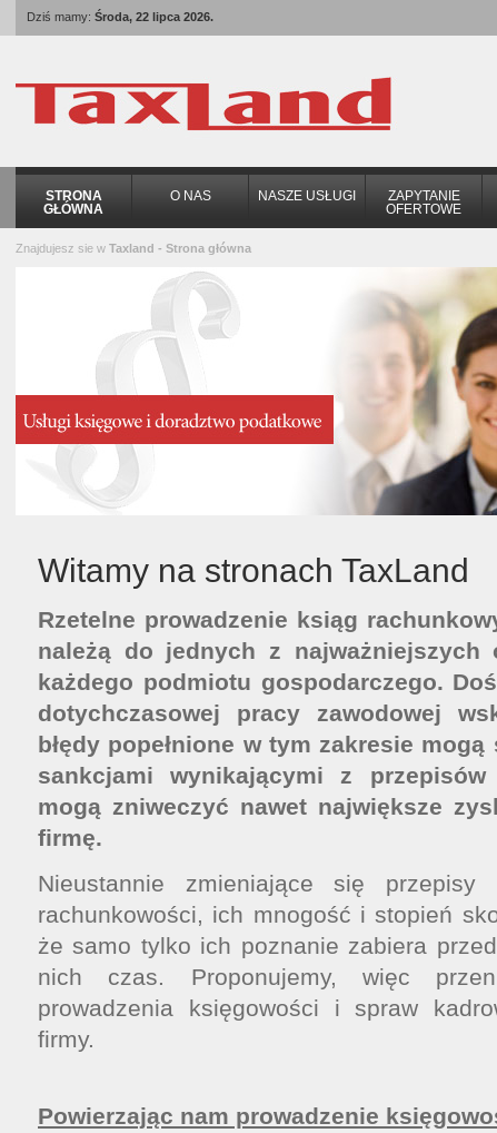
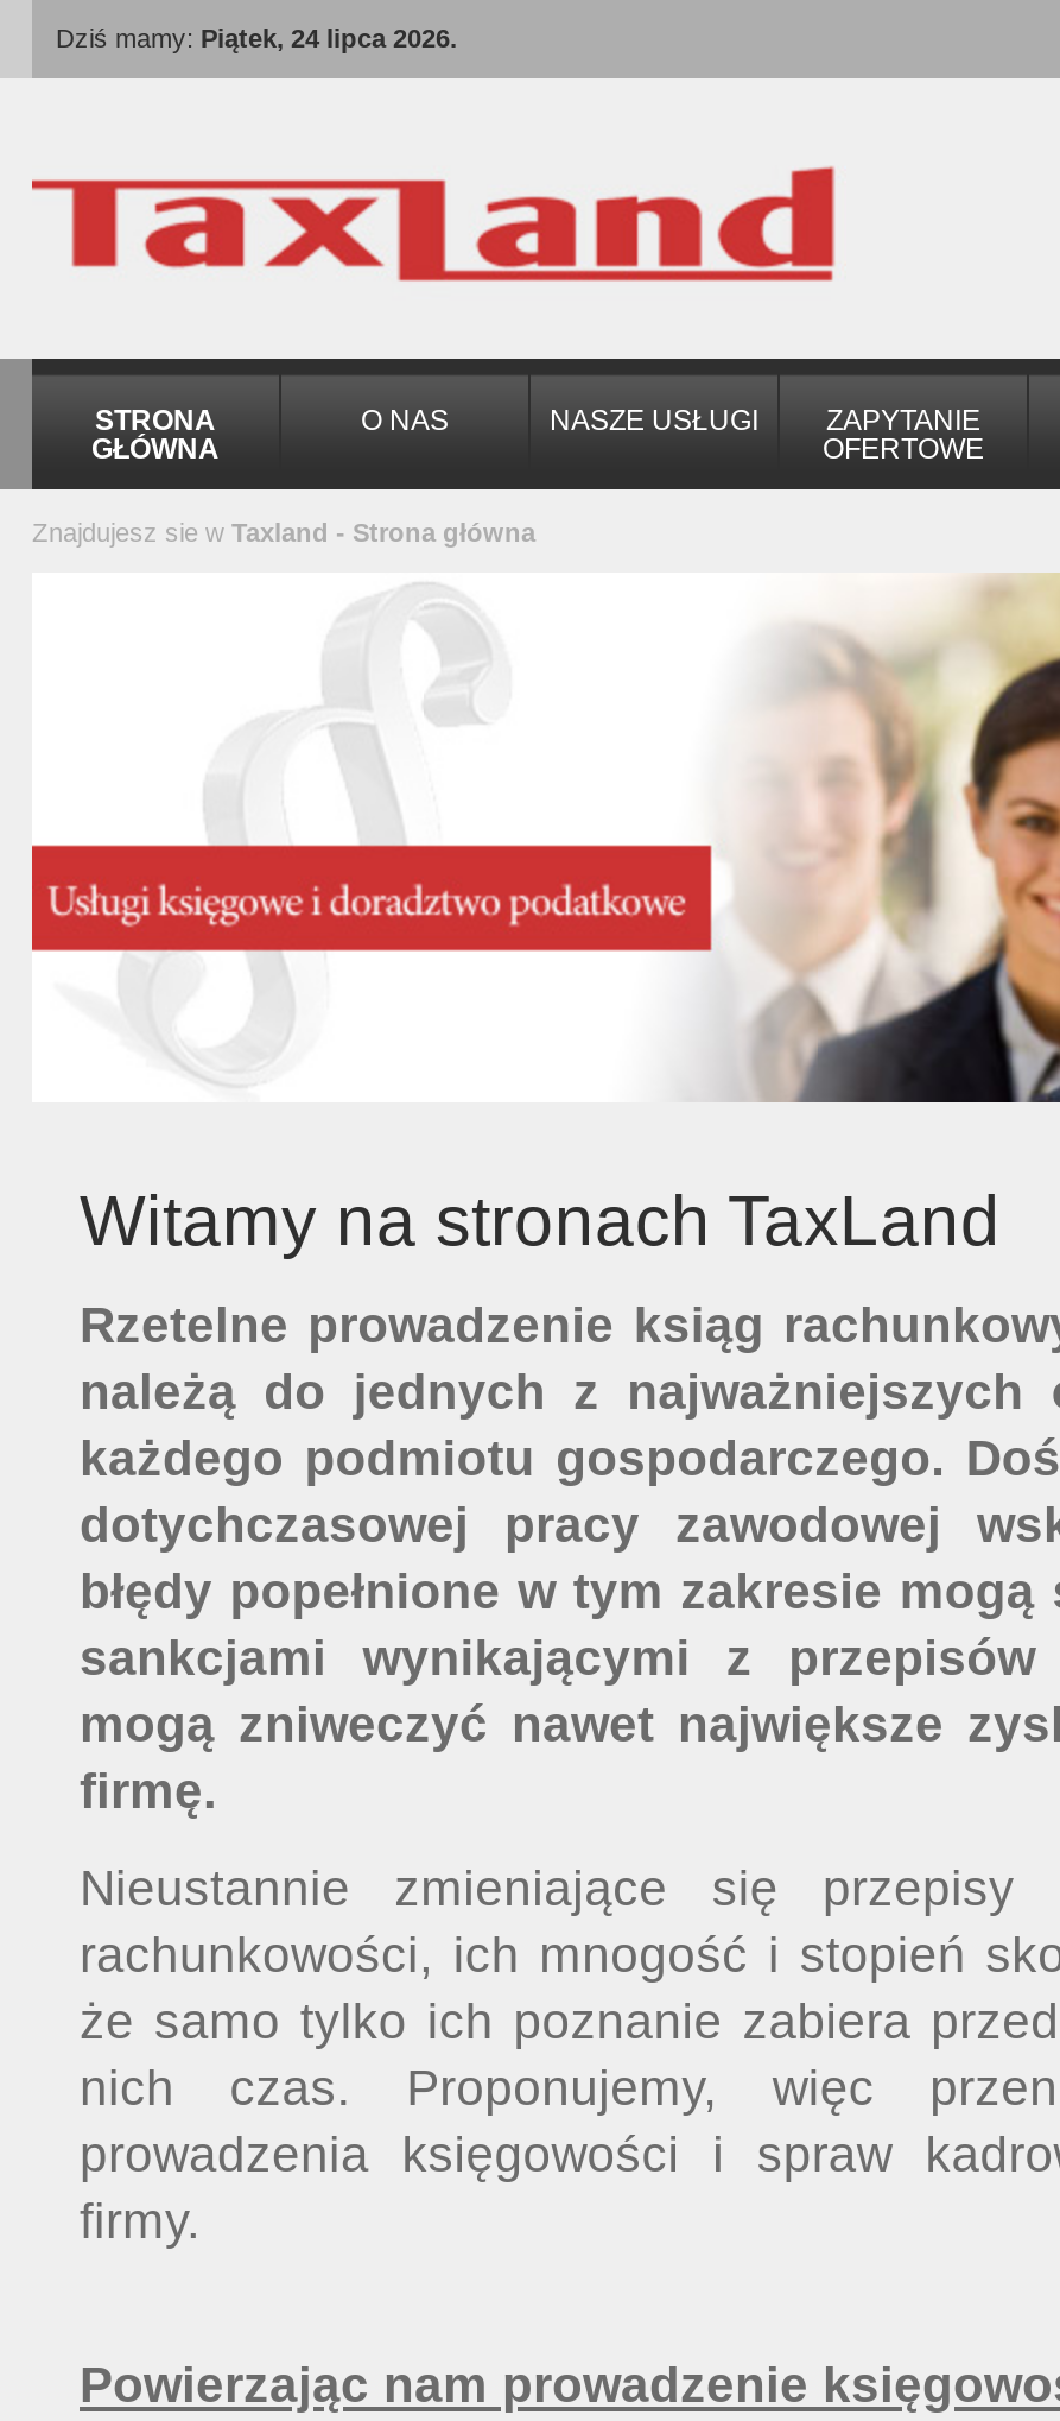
[27,10,213,23] Dziś mamy: Środa, 22 lipca 2026. -> [56,24,457,52] Dziś mamy: Piątek, 24 lipca 2026.

